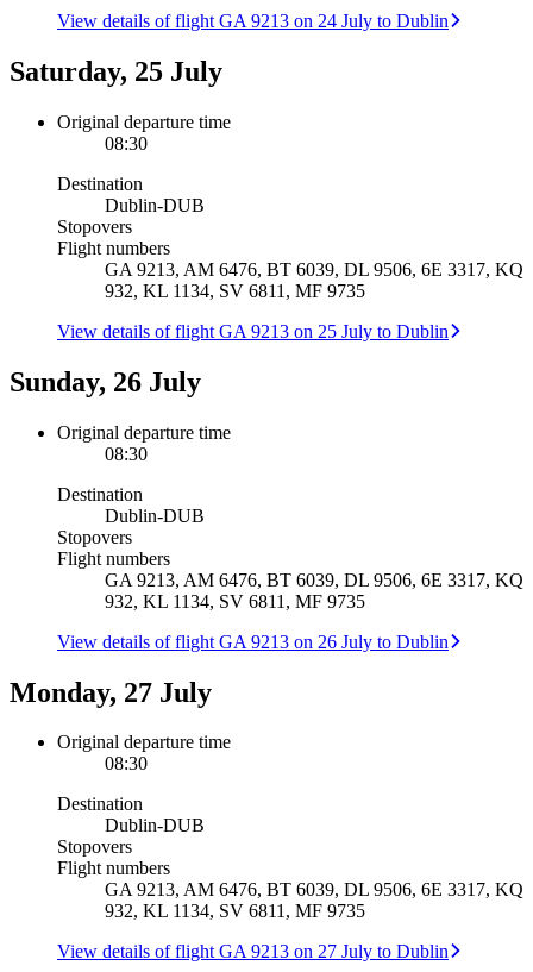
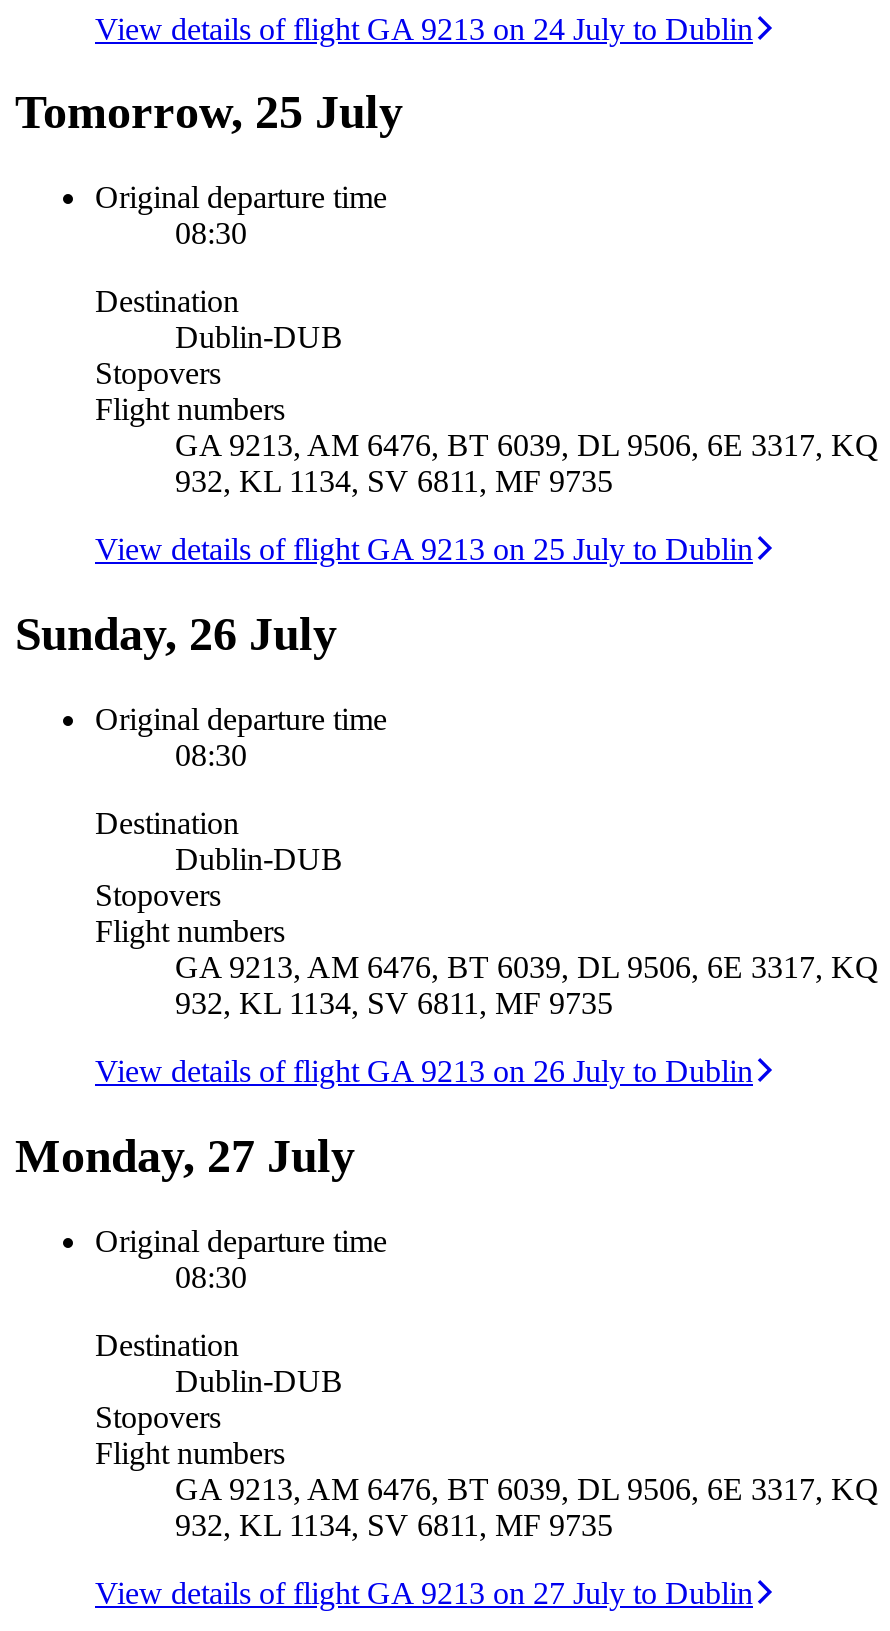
[10,56,222,87] Saturday, 25 July -> [15,87,403,139] Tomorrow, 25 July

